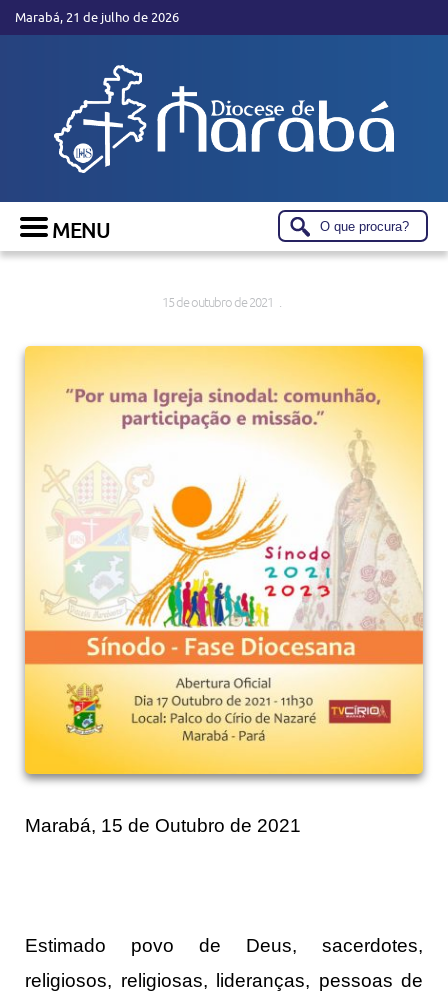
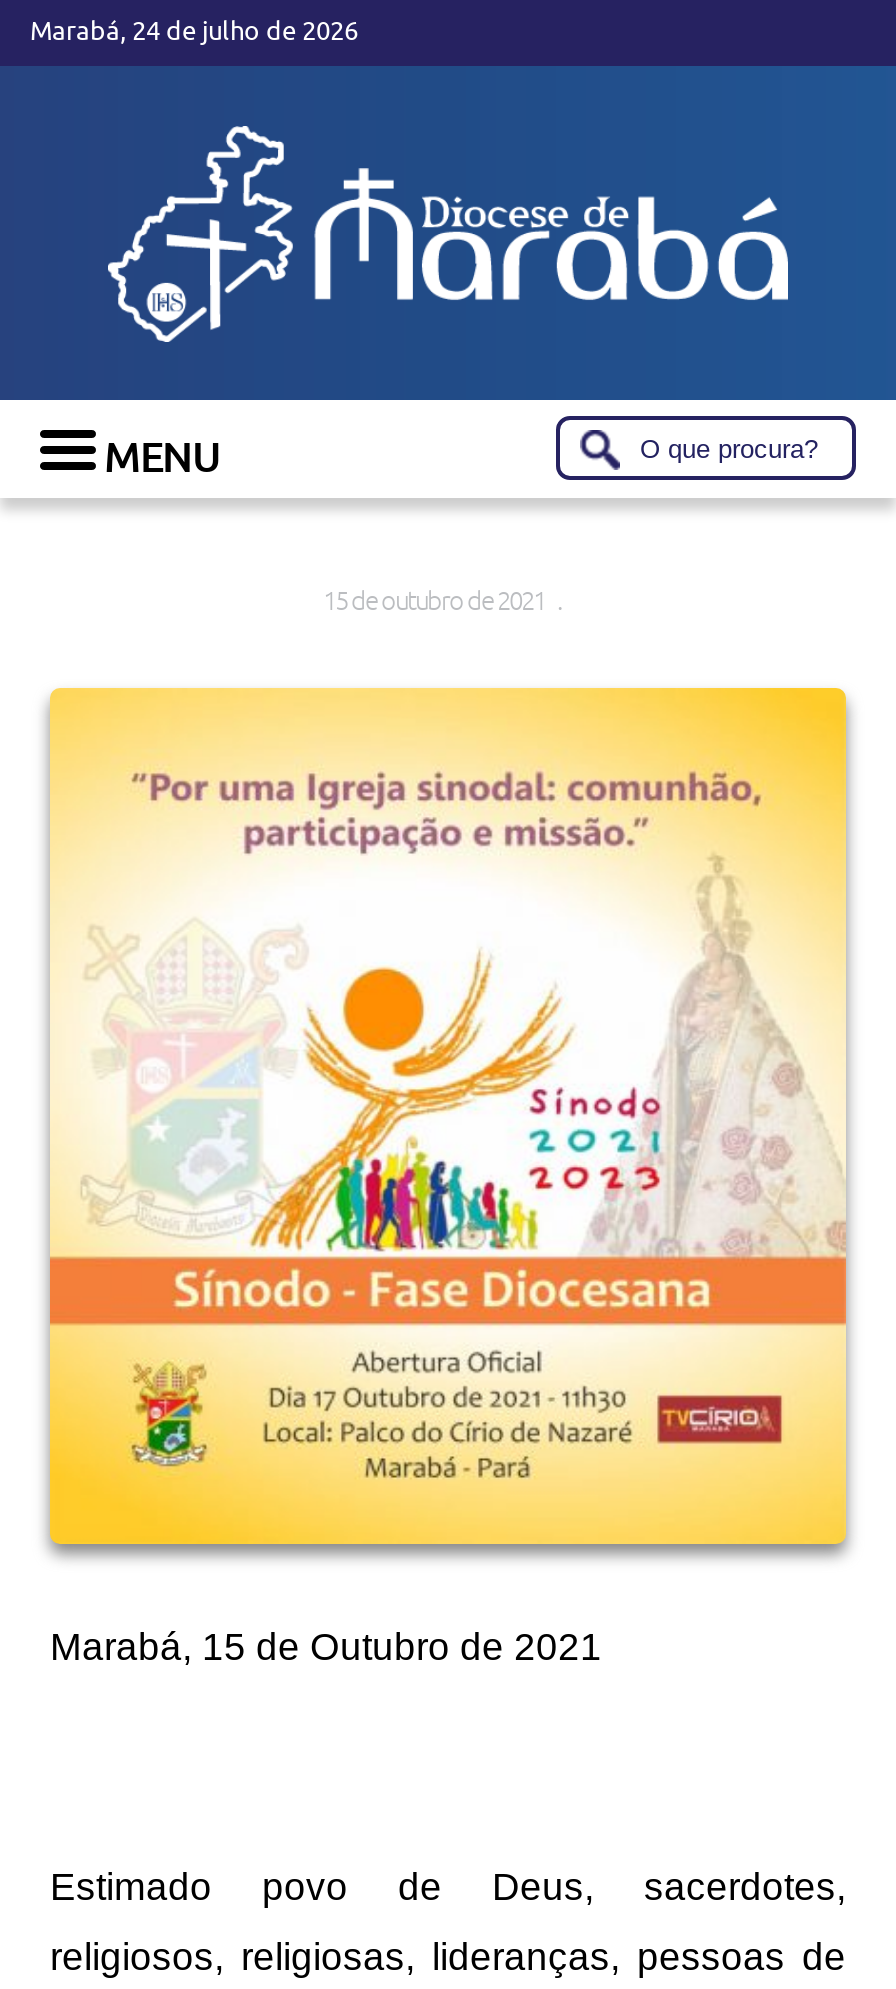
[15,9,179,25] Marabá, 21 de julho de 2026 -> [30,14,358,46] Marabá, 24 de julho de 2026

